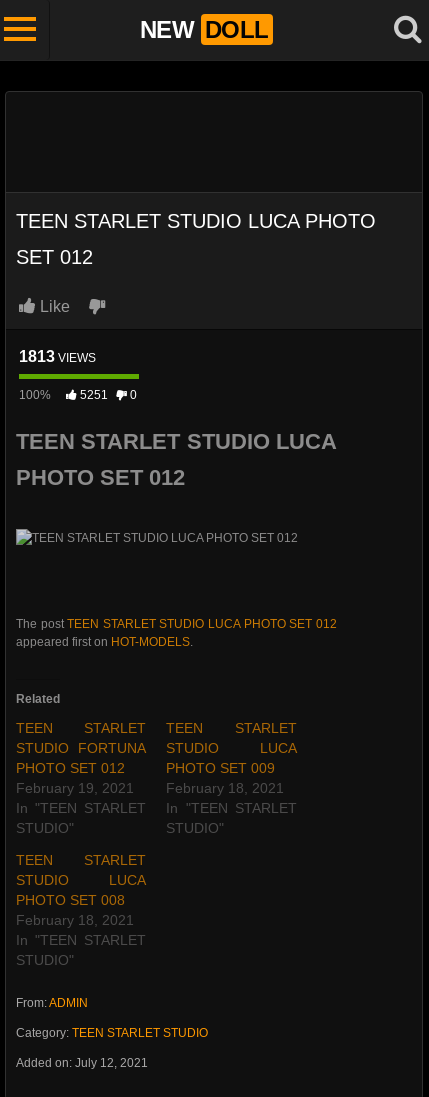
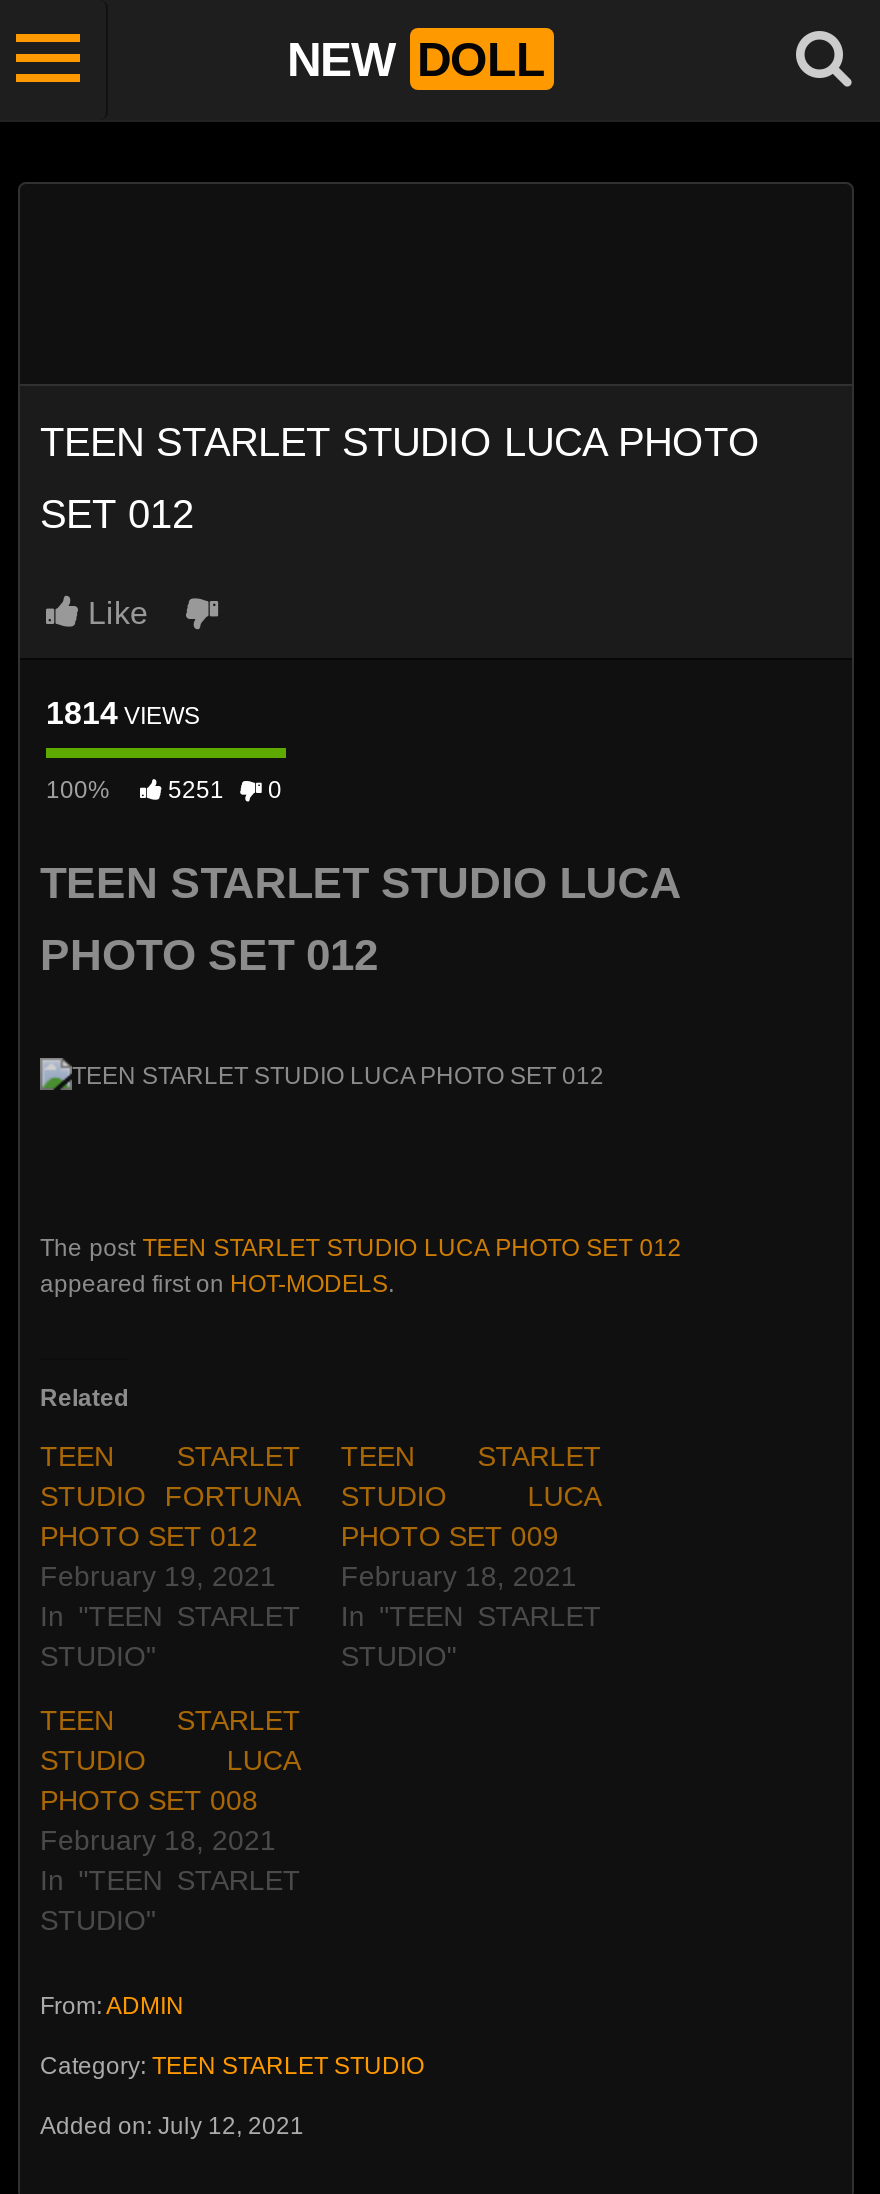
[19,348,96,365] 1813 VIEWS -> [46,696,200,730] 1814 VIEWS

